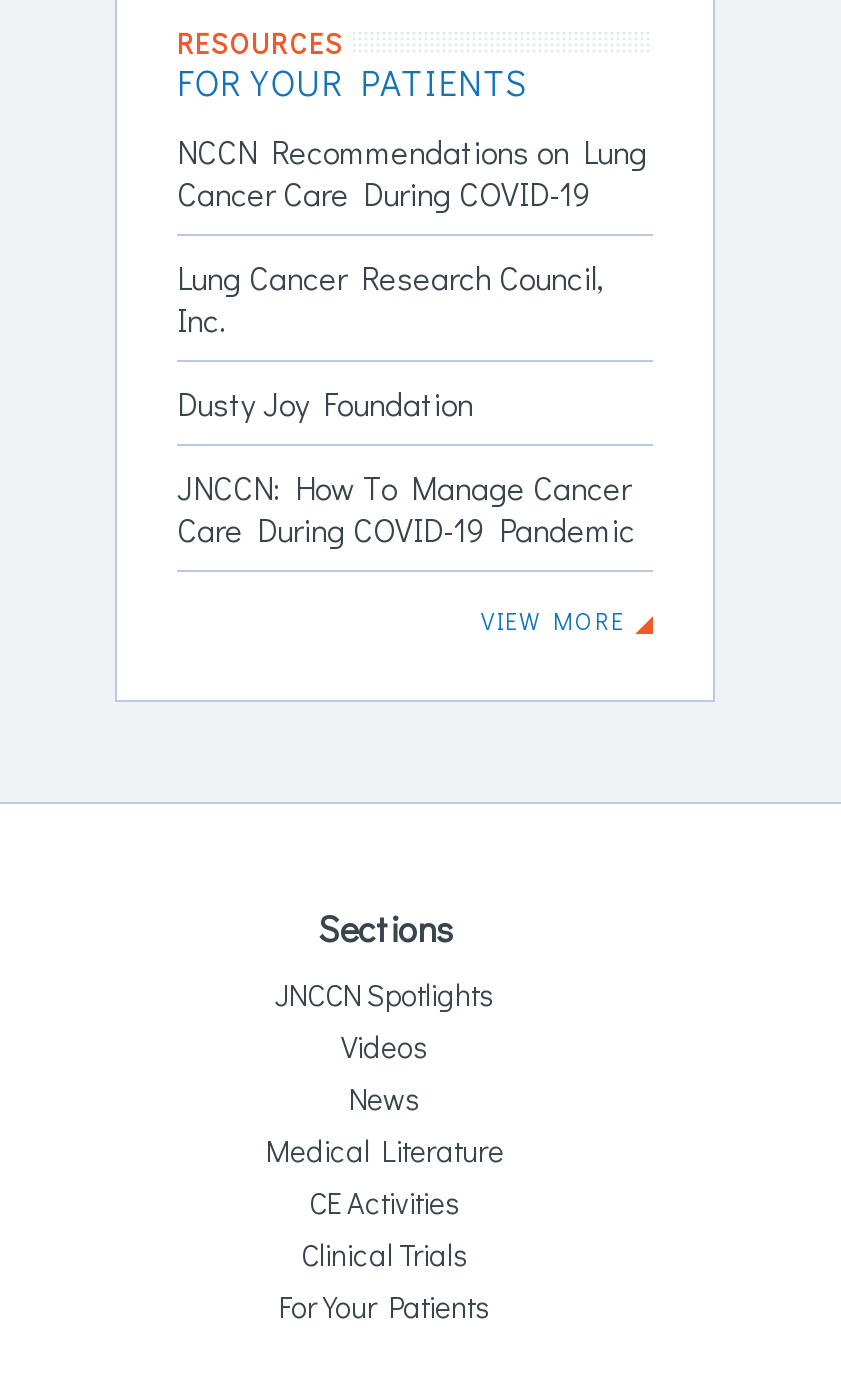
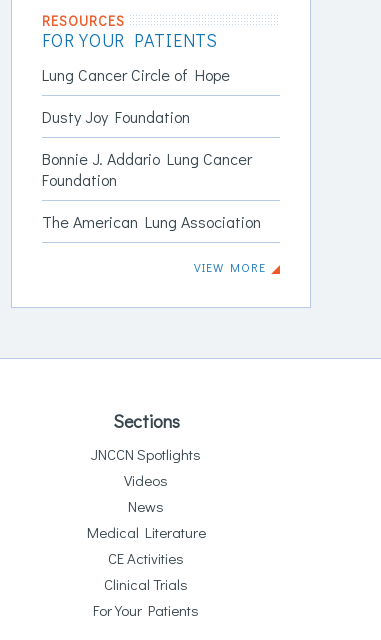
[177,130,647,340] NCCN Recommendations on Lung | Cancer Care During COVID-19 | Lung Cancer Research Council, | Inc. -> [42,64,230,85] Lung Cancer Circle of Hope
moved [177,382,473,424] -> [42,106,190,127]: Dusty Joy Foundation
[177,466,635,550] JNCCN: How To Manage Cancer | Care During COVID-19 Pandemic -> [42,148,261,232] Bonnie J. Addario Lung Cancer | Foundation | The American Lung Association

